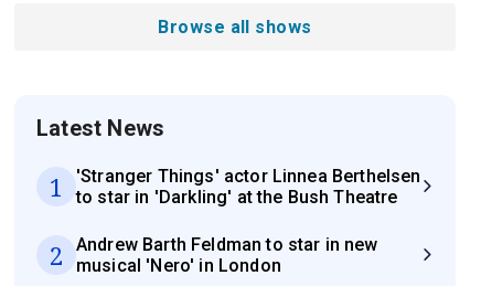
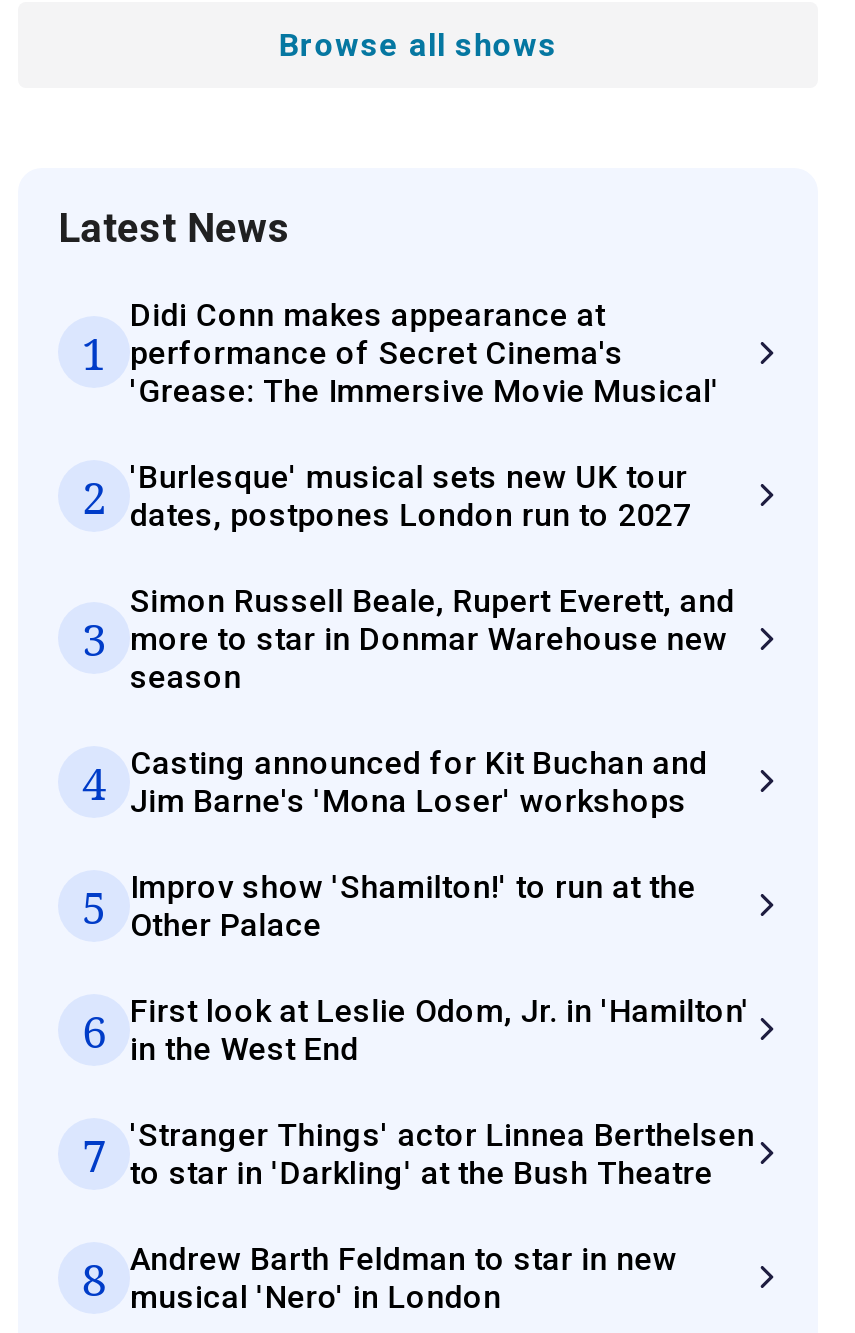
none -> [82,295,720,668] Didi Conn makes appearance at | performance of Secret Cinema's | 'Grease: The Immersive Movie Musical' | 2 | 'Burlesque' musical sets new UK tour | dates, postpones London run to 2027 | 3
none -> [82,581,750,1183] Simon Russell Beale, Rupert Everett, and | more to star in Donmar Warehouse new | season | 4 | Casting announced for Kit Buchan and | Jim Barne's 'Mona Loser' workshops | 5 | Improv show 'Shamilton!' to run at the | Other Palace | 6 | First look at Leslie Odom, Jr. in 'Hamilton' | in the West End | 7
[50,234,378,276] 2 Andrew Barth Feldman to star in new musical 'Nero' in London -> [82,1239,677,1315] 8 Andrew Barth Feldman to star in new musical 'Nero' in London

